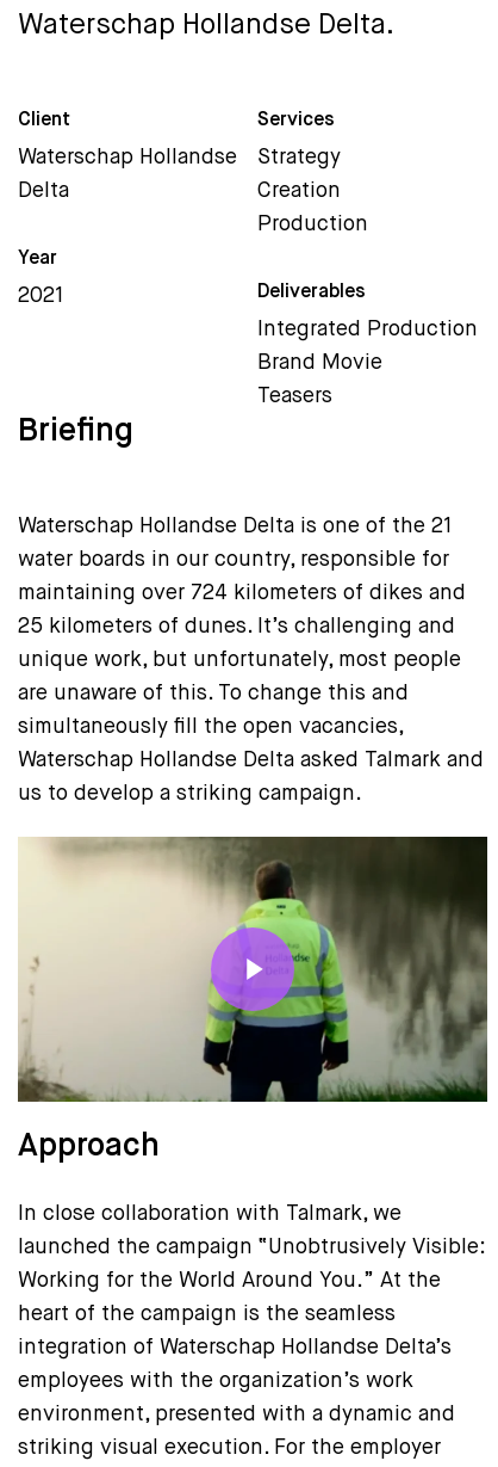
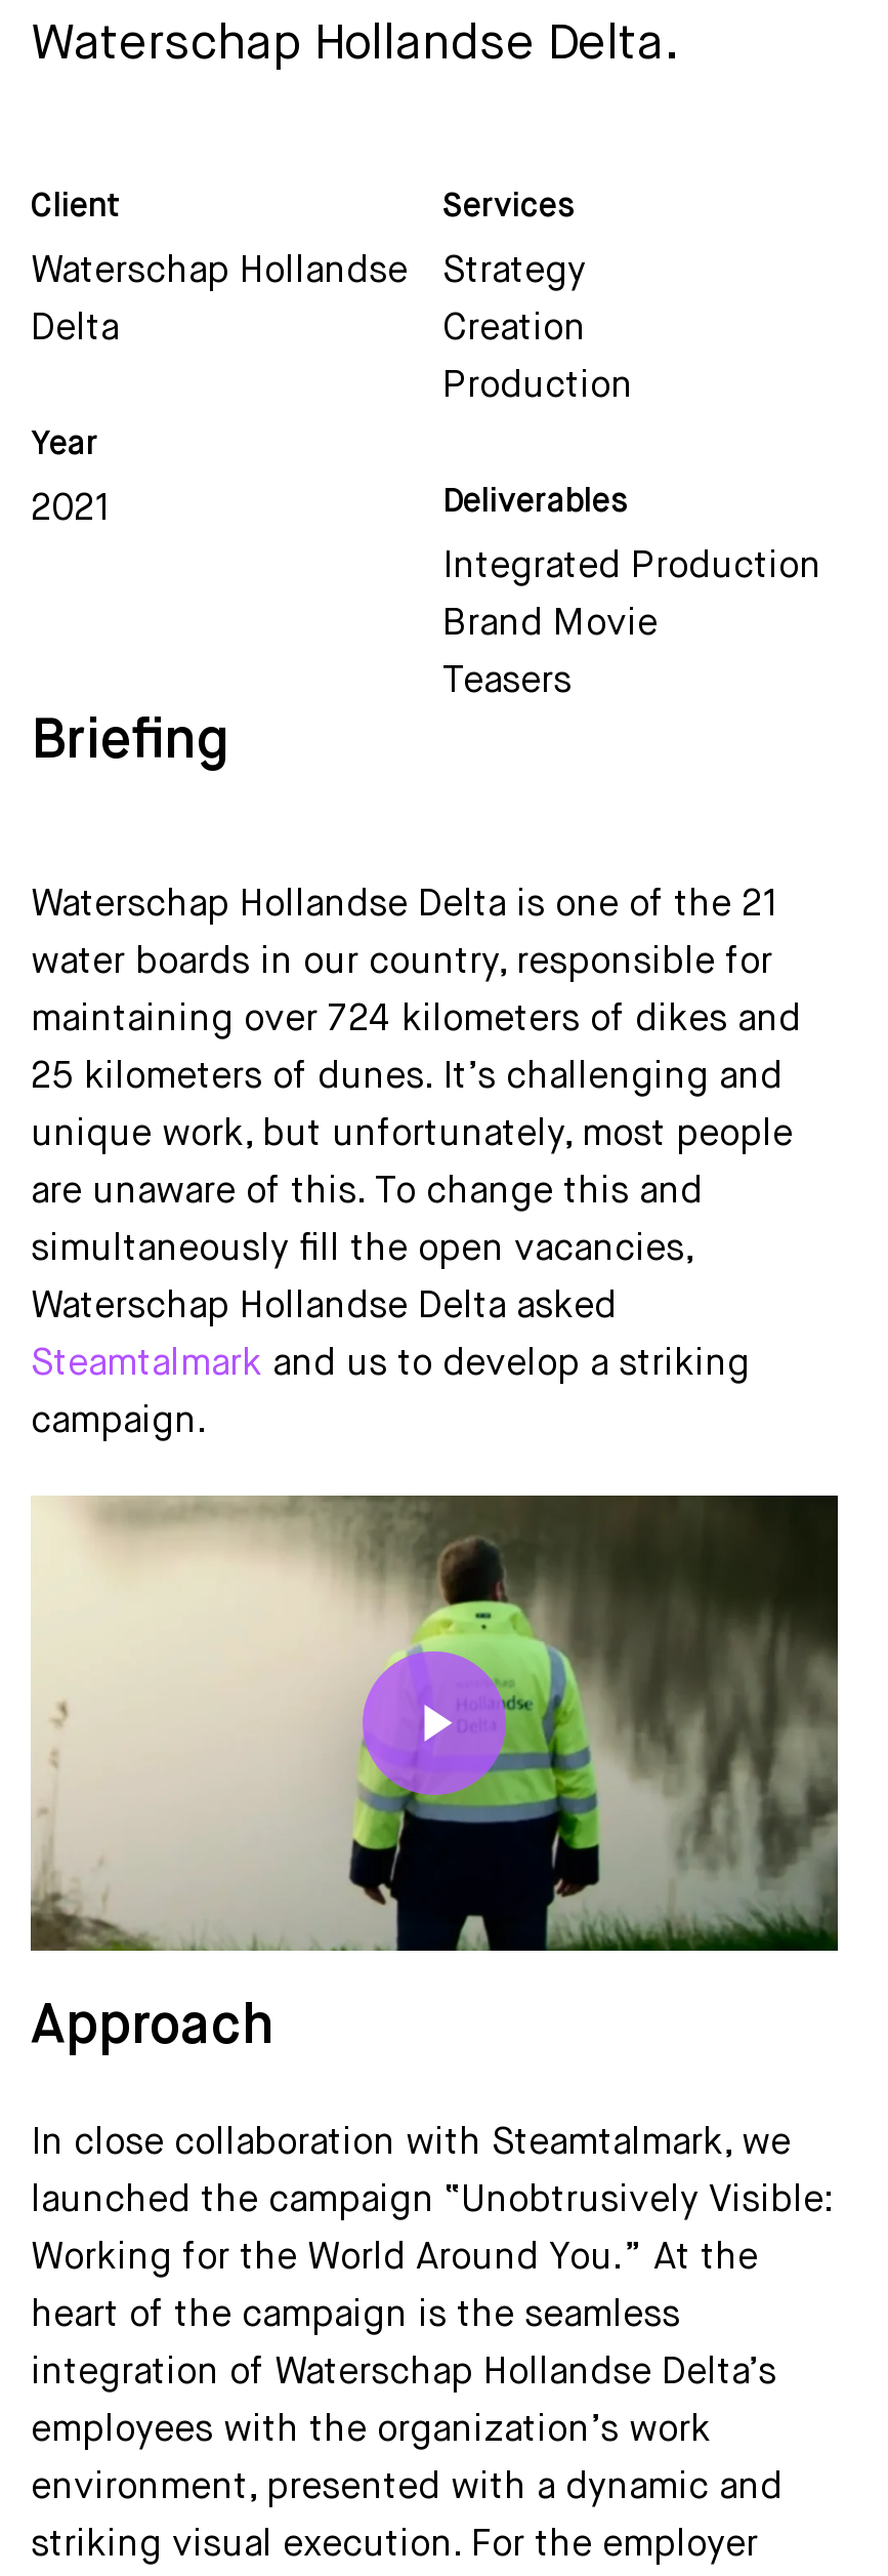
[18,749,484,804] Waterschap Hollandse Delta asked Talmark and | us to develop a striking campaign. -> [31,1288,750,1440] Waterschap Hollandse Delta asked | Steamtalmark and us to develop a striking | campaign.
[18,1203,401,1225] In close collaboration with Talmark, we -> [31,2125,791,2162] In close collaboration with Steamtalmark, we

